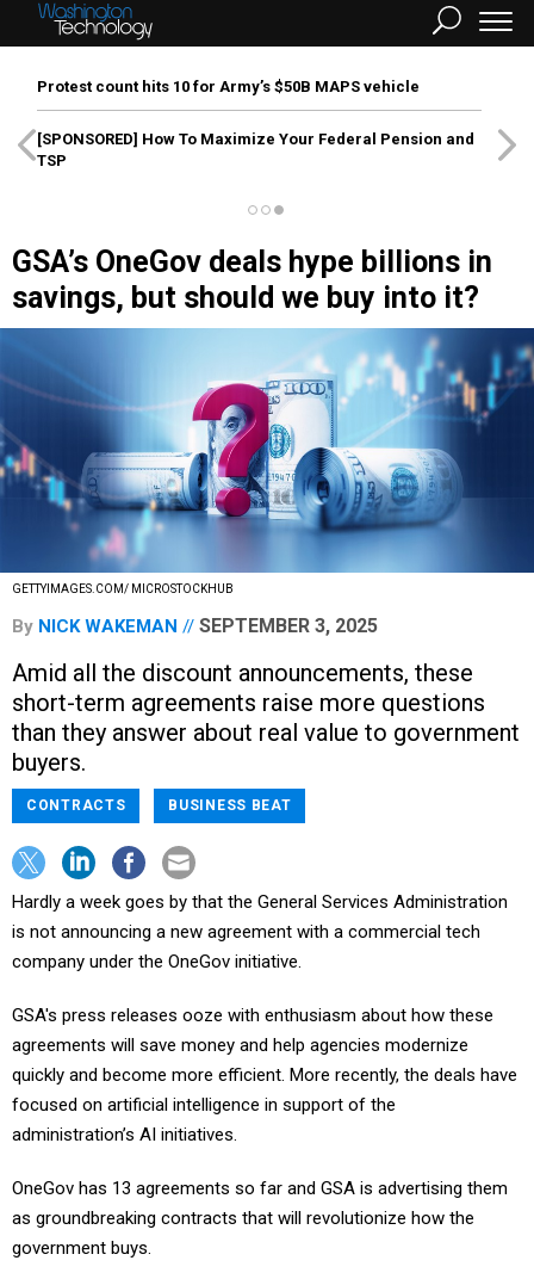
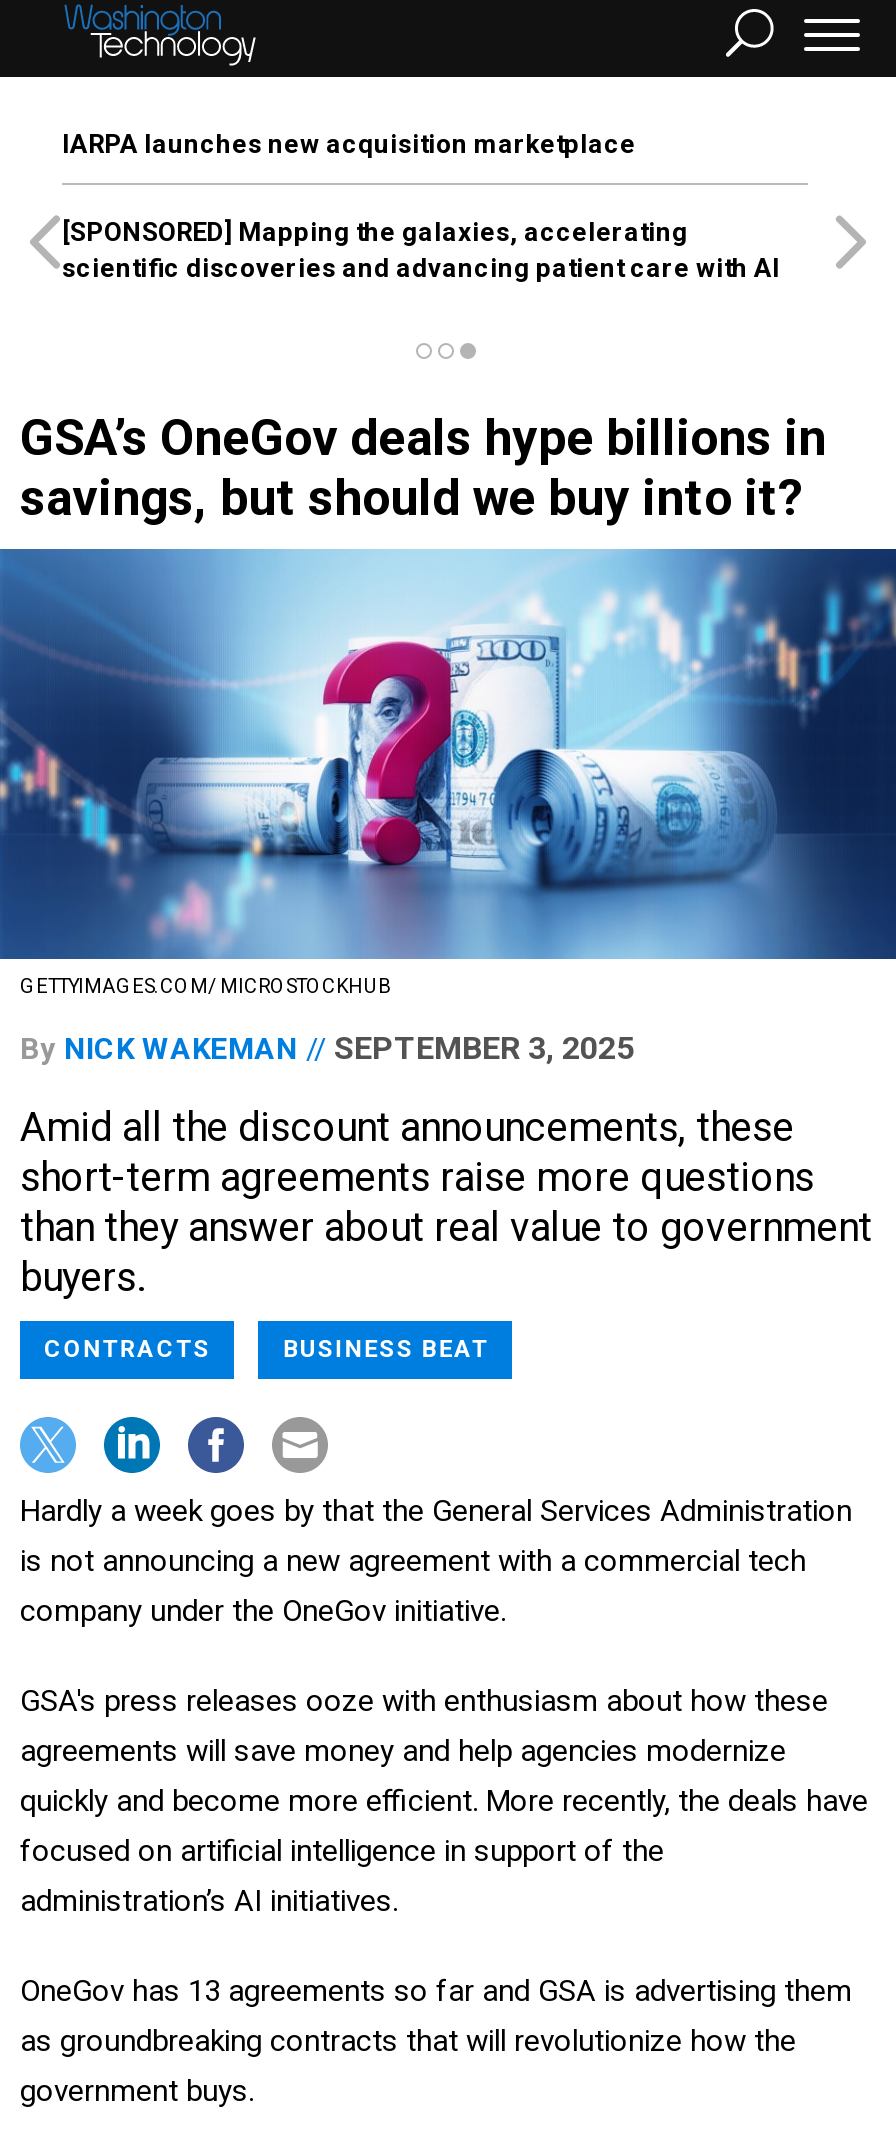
[37,78,420,95] Protest count hits 10 for Army’s $50B MAPS vehicle -> [62,129,636,159] IARPA launches new acquisition marketplace
[37,130,474,169] [SPONSORED] How To Maximize Your Federal Pension and | TSP -> [62,217,780,283] [SPONSORED] Mapping the galaxies, accelerating | scientific discoveries and advancing patient care with AI

